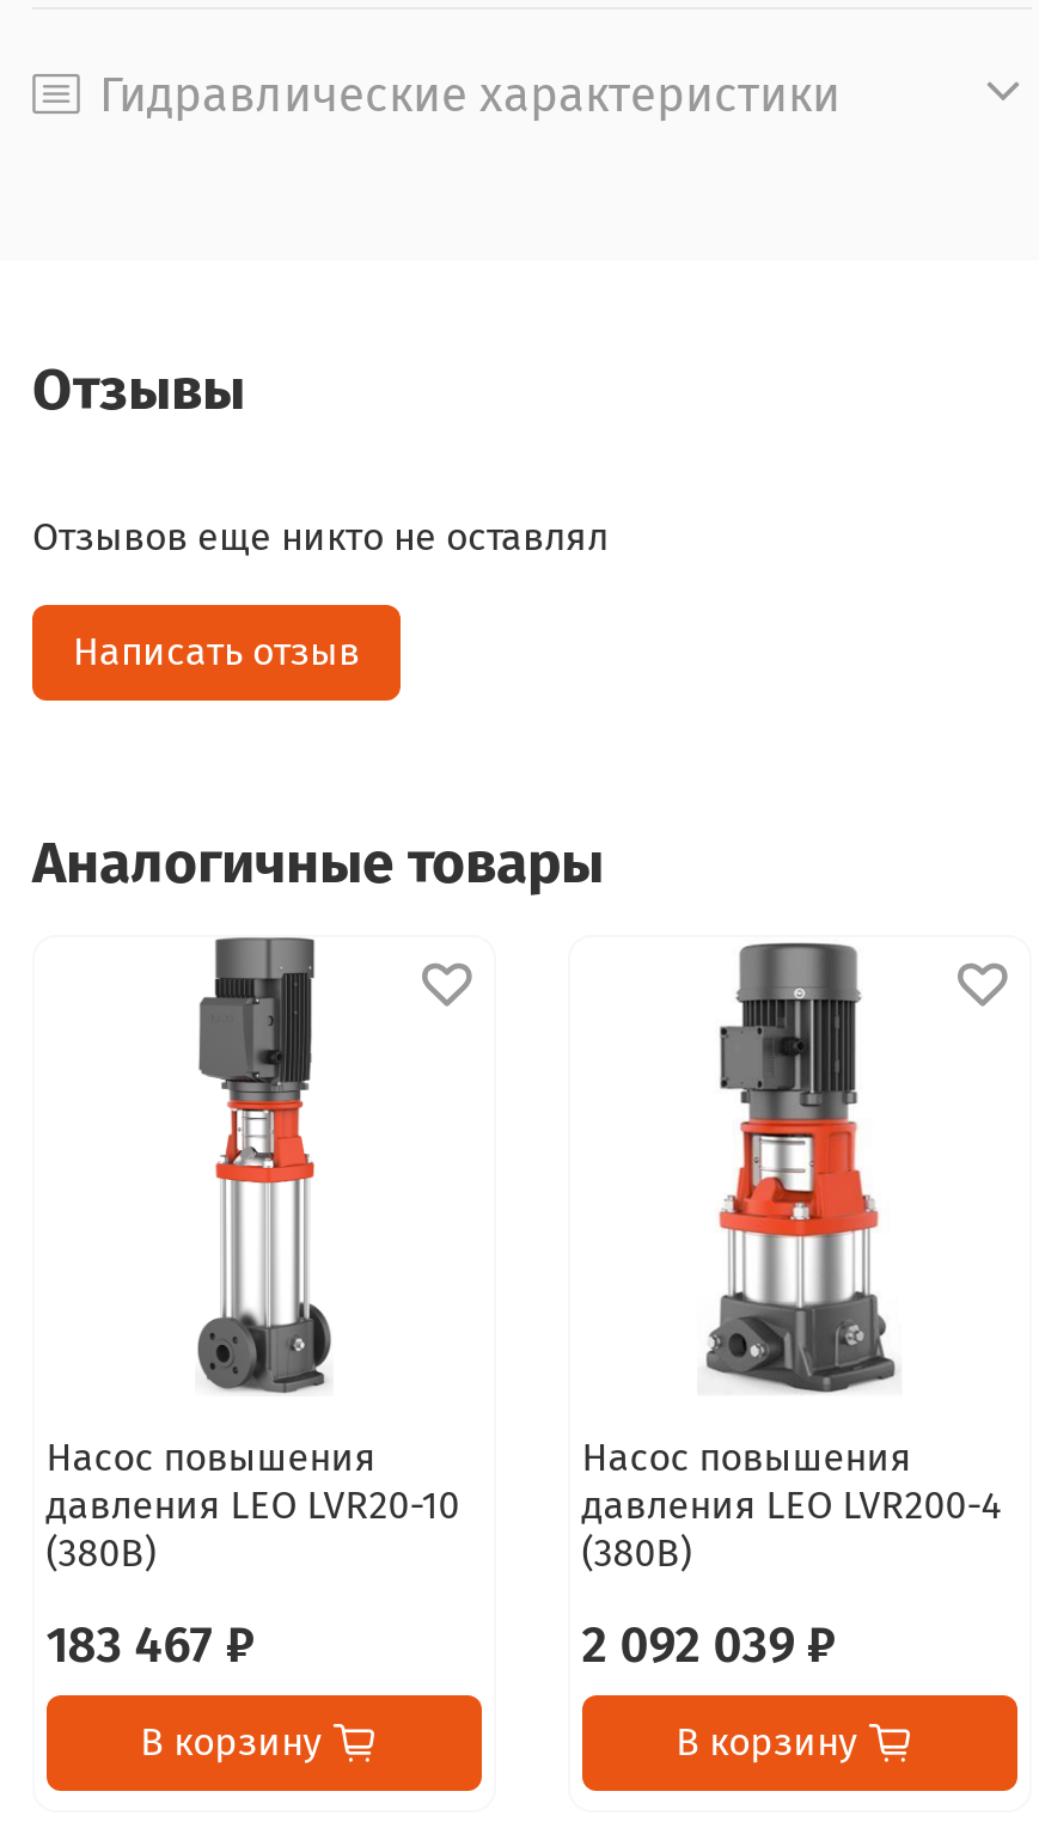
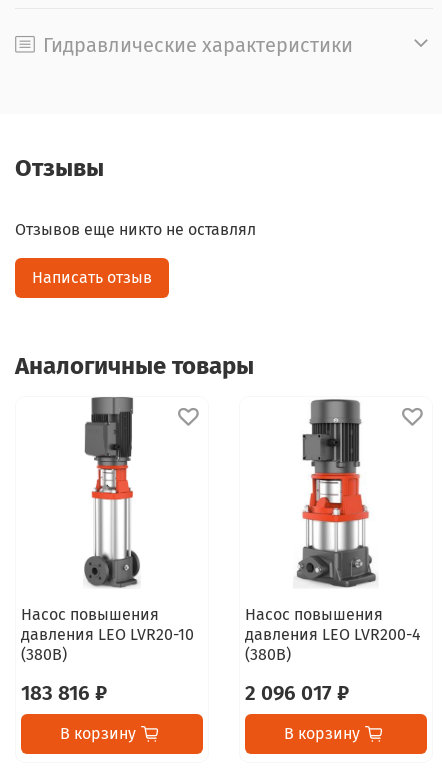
[46,1616,254,1675] 183 467 ₽ -> [21,681,107,706] 183 816 ₽
[582,1616,835,1675] 2 092 039 ₽ -> [245,681,349,706] 2 096 017 ₽

